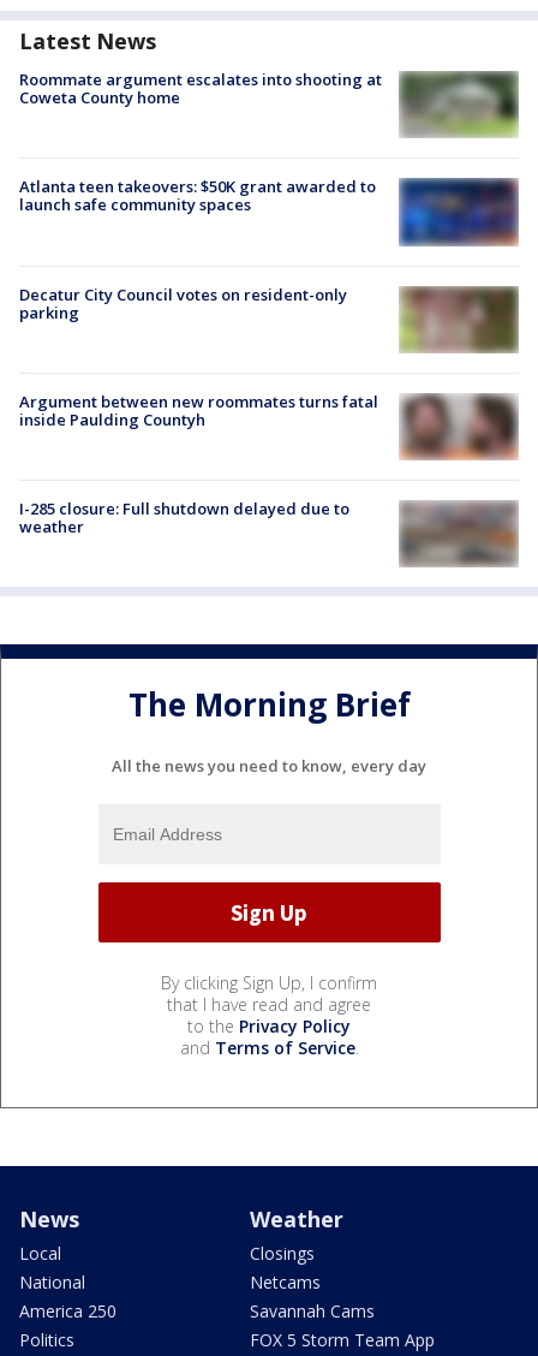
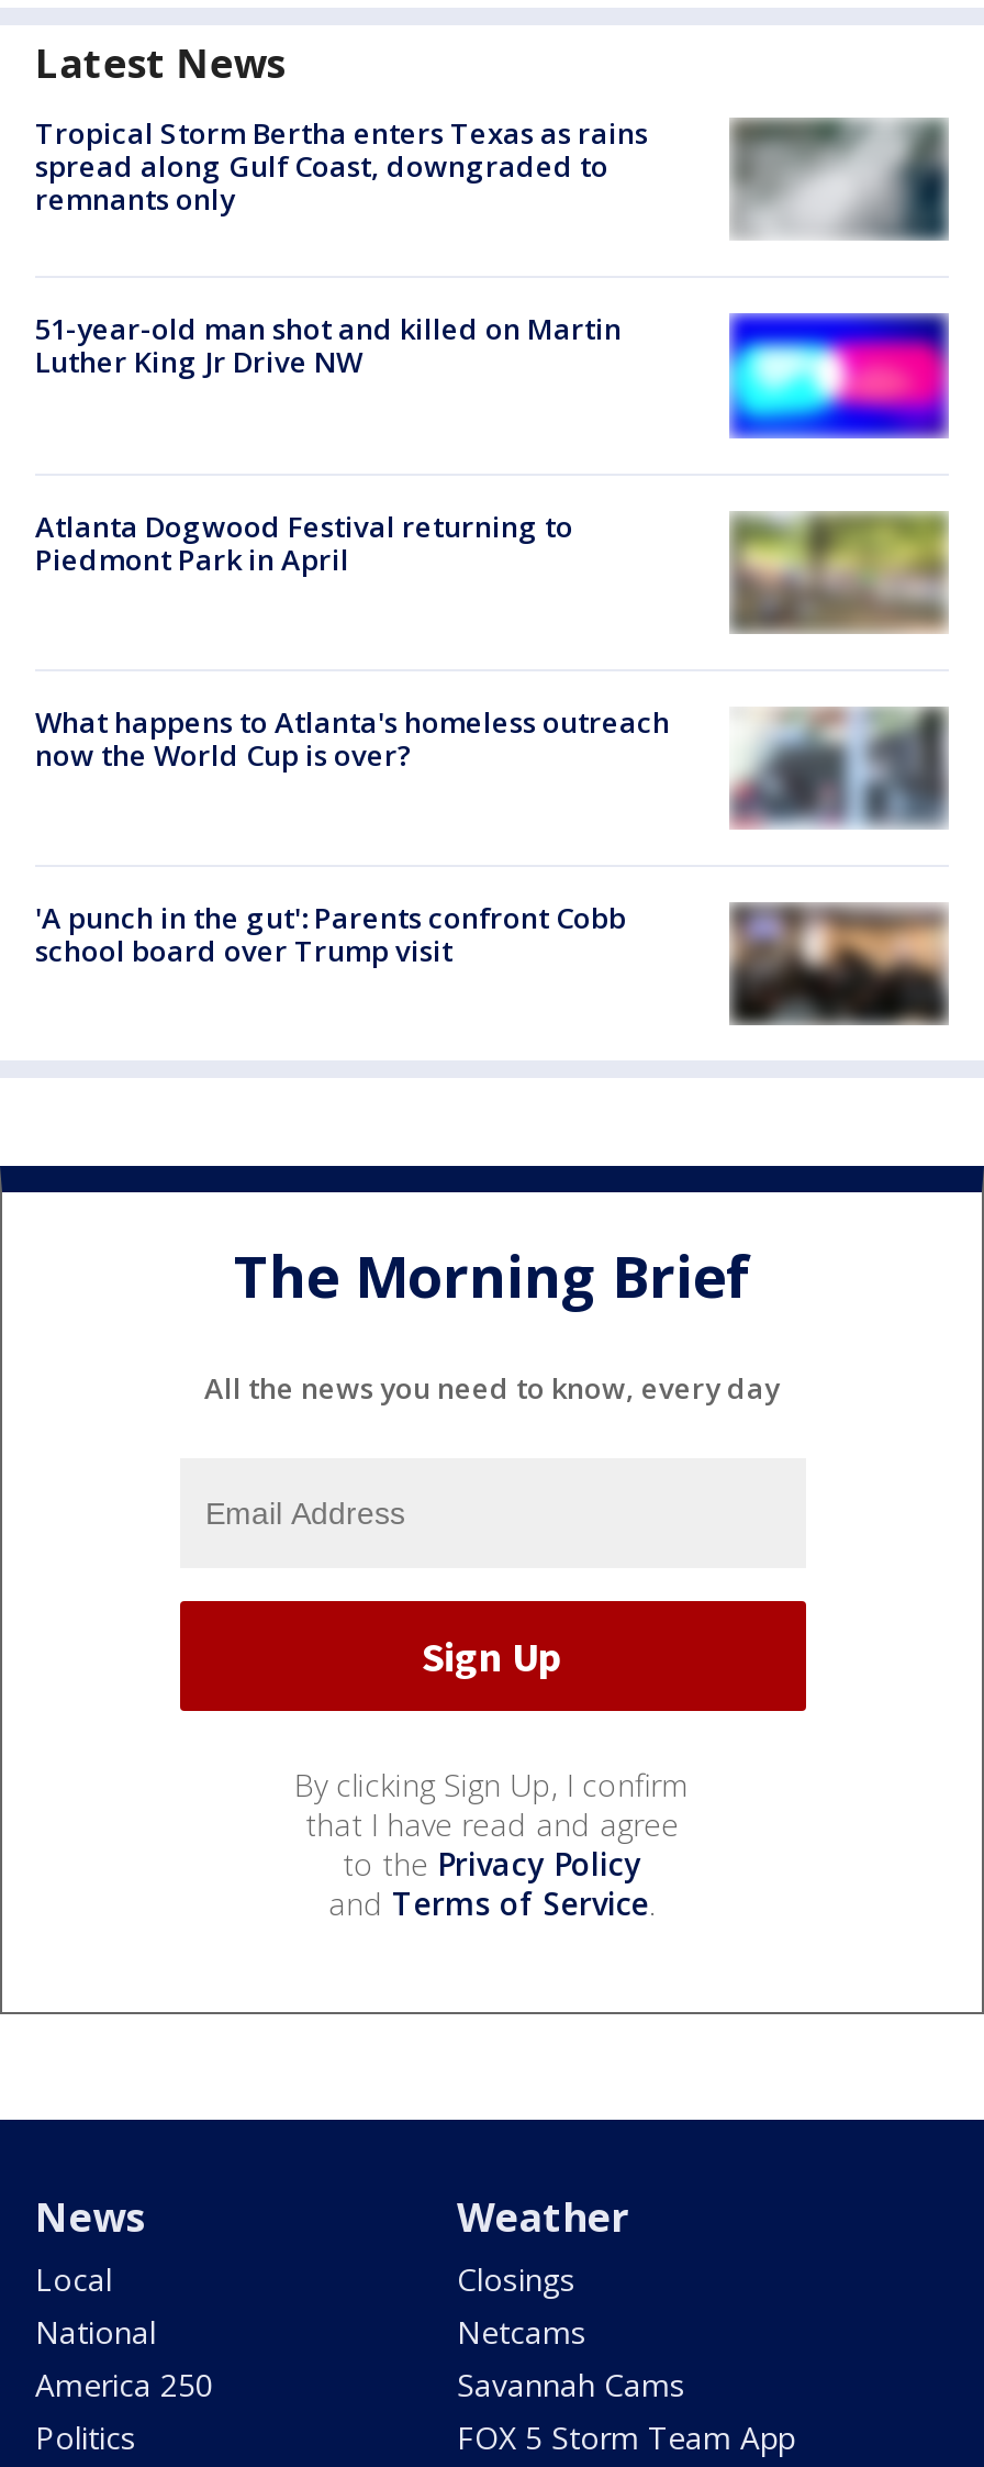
[19,69,382,108] Roommate argument escalates into shooting at | Coweta County home -> [35,114,648,219] Tropical Storm Bertha enters Texas as rains | spread along Gulf Coast, downgraded to | remnants only
[402,71,519,138] [image] -> [738,120,949,241] [image]
[19,176,376,216] Atlanta teen takeovers: $50K grant awarded to | launch safe community spaces -> [35,310,622,382] 51-year-old man shot and killed on Martin | Luther King Jr Drive NW
[399,178,519,246] [image] -> [729,313,949,438] [image]
[19,283,347,323] Decatur City Council votes on resident-only | parking -> [35,506,573,578] Atlanta Dogwood Festival returning to | Piedmont Park in April
[399,286,518,353] [image] -> [731,511,949,632] [image]
[19,391,519,460] [image] | Argument between new roommates turns fatal | inside Paulding Countyh -> [35,702,949,830] [image] | What happens to Atlanta's homeless outreach | now the World Cup is over?
[19,498,349,538] I-285 closure: Full shutdown delayed due to | weather -> [35,898,626,971] 'A punch in the gut': Parents confront Cobb | school board over Trump visit
[401,502,518,567] [image] -> [731,904,947,1023] [image]

